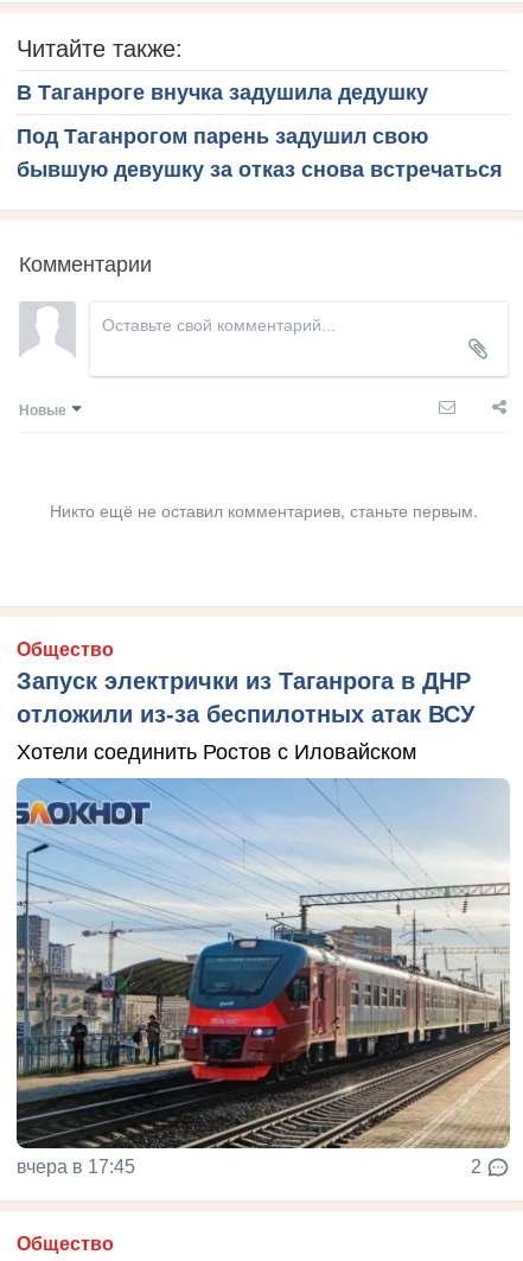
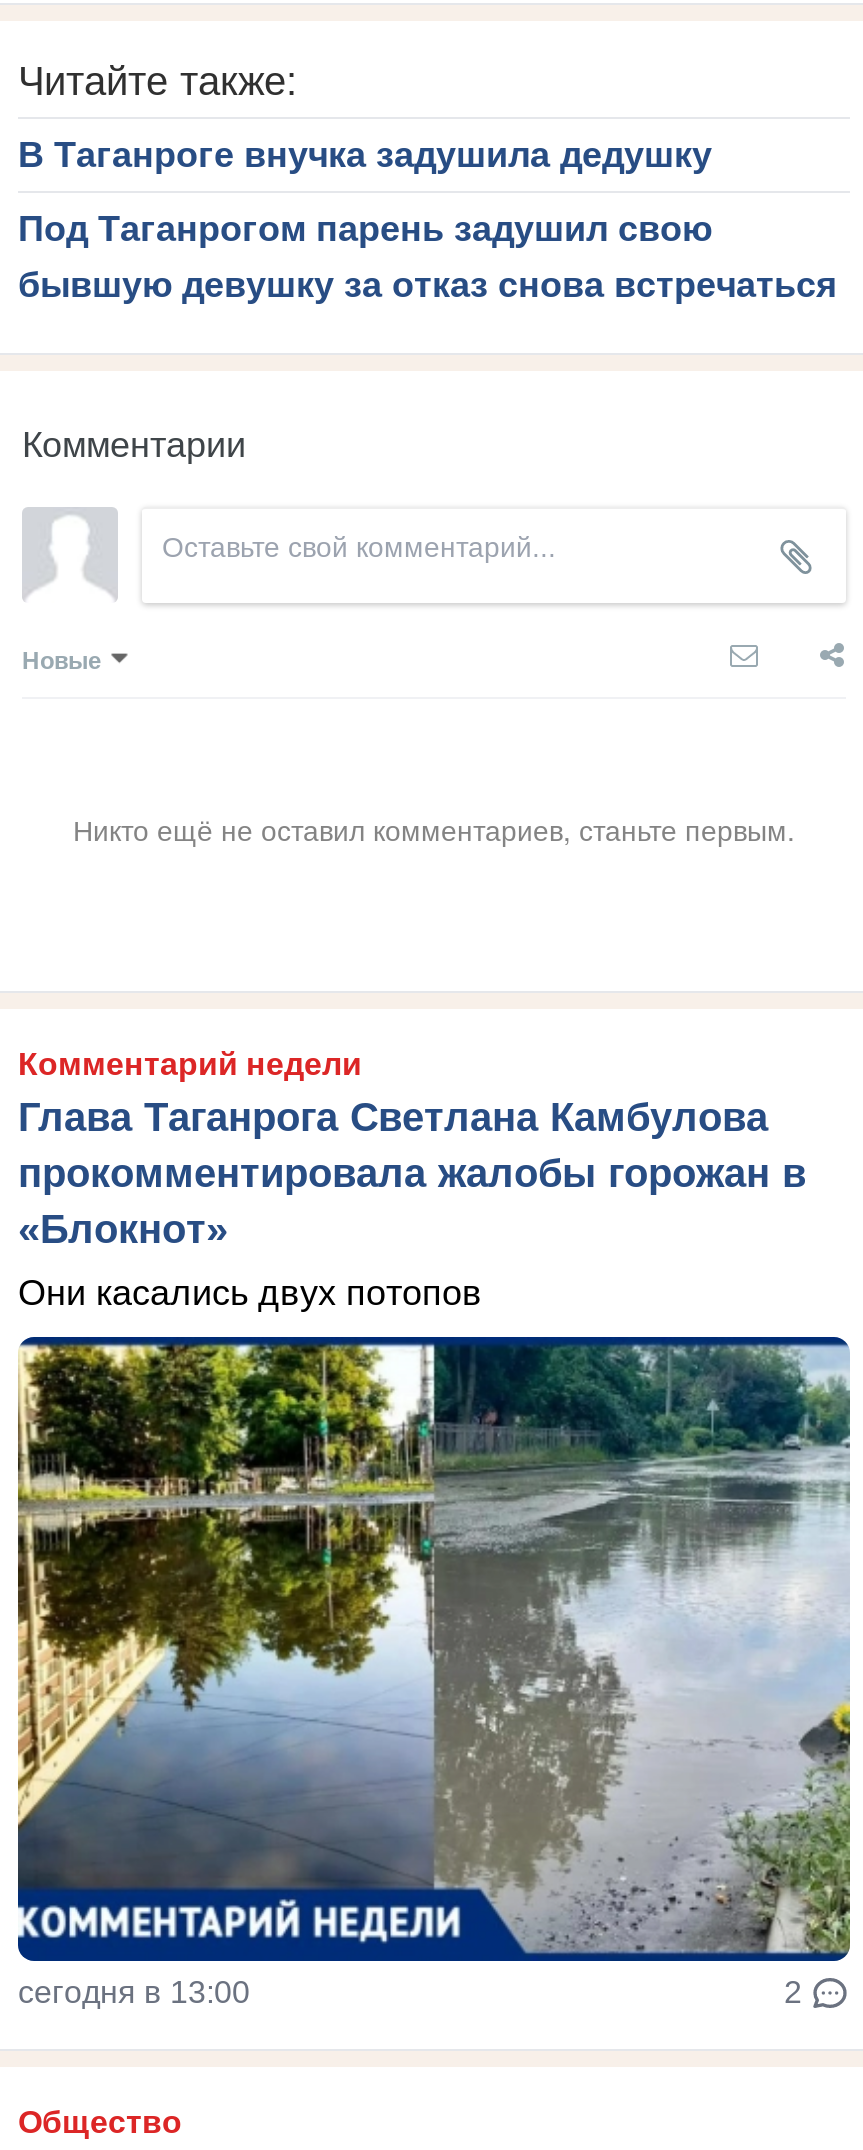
[17,640,474,728] Общество | Запуск электрички из Таганрога в ДНР | отложили из-за беспилотных атак ВСУ -> [18,1048,806,1252] Комментарий недели | Глава Таганрога Светлана Камбулова | прокомментировала жалобы горожан в | «Блокнот»
[17,741,416,764] Хотели соединить Ростов с Иловайском -> [18,1274,482,1314] Они касались двух потопов
[15,778,510,1177] [image] | вчера в 17:45 -> [16,1335,850,2010] [image] | сегодня в 13:00

